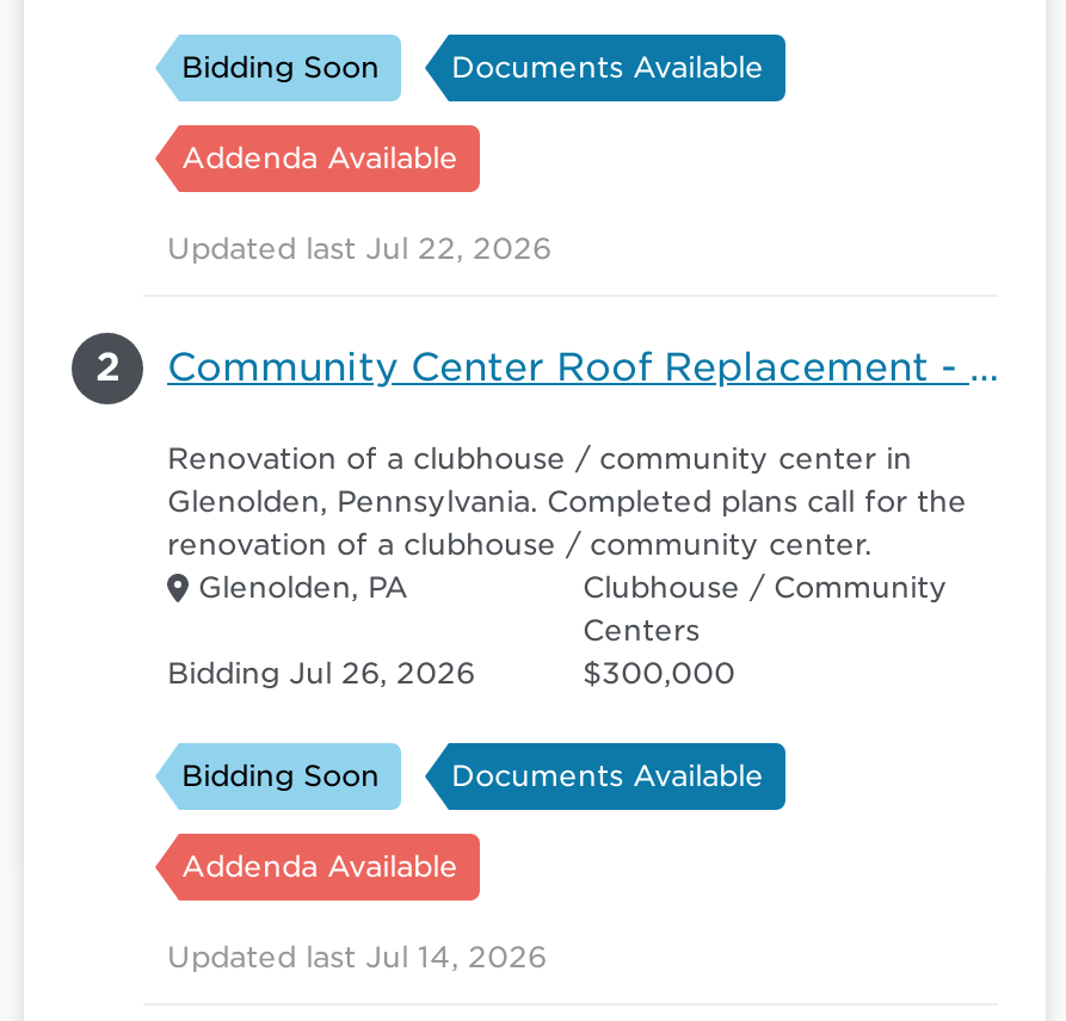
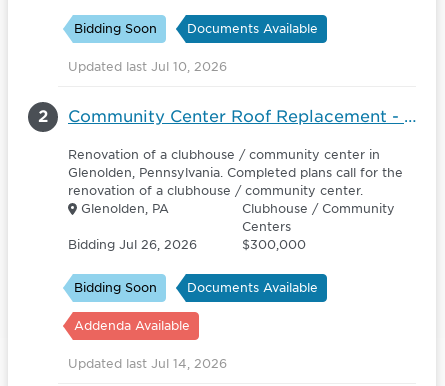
[167,140,552,266] Addenda Available | Updated last Jul 22, 2026 -> [68,59,227,74] Updated last Jul 10, 2026

